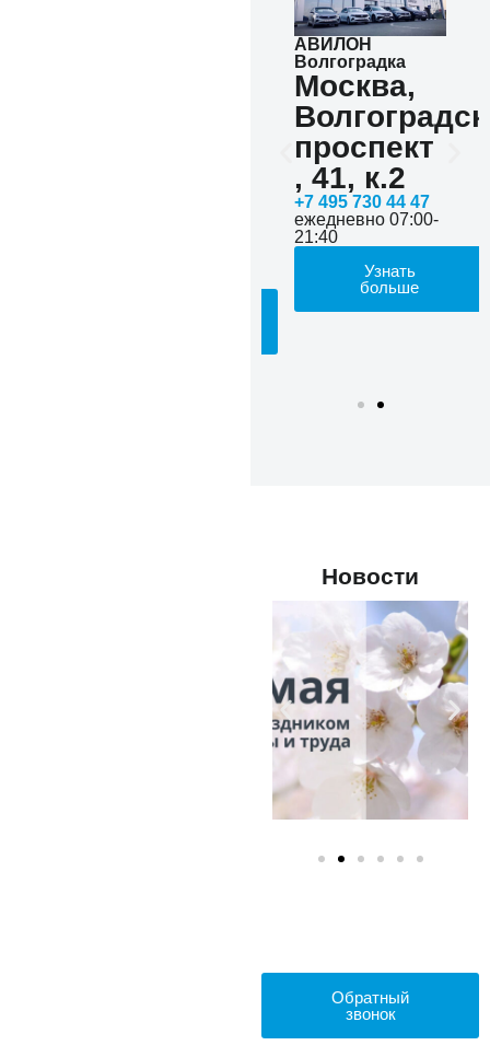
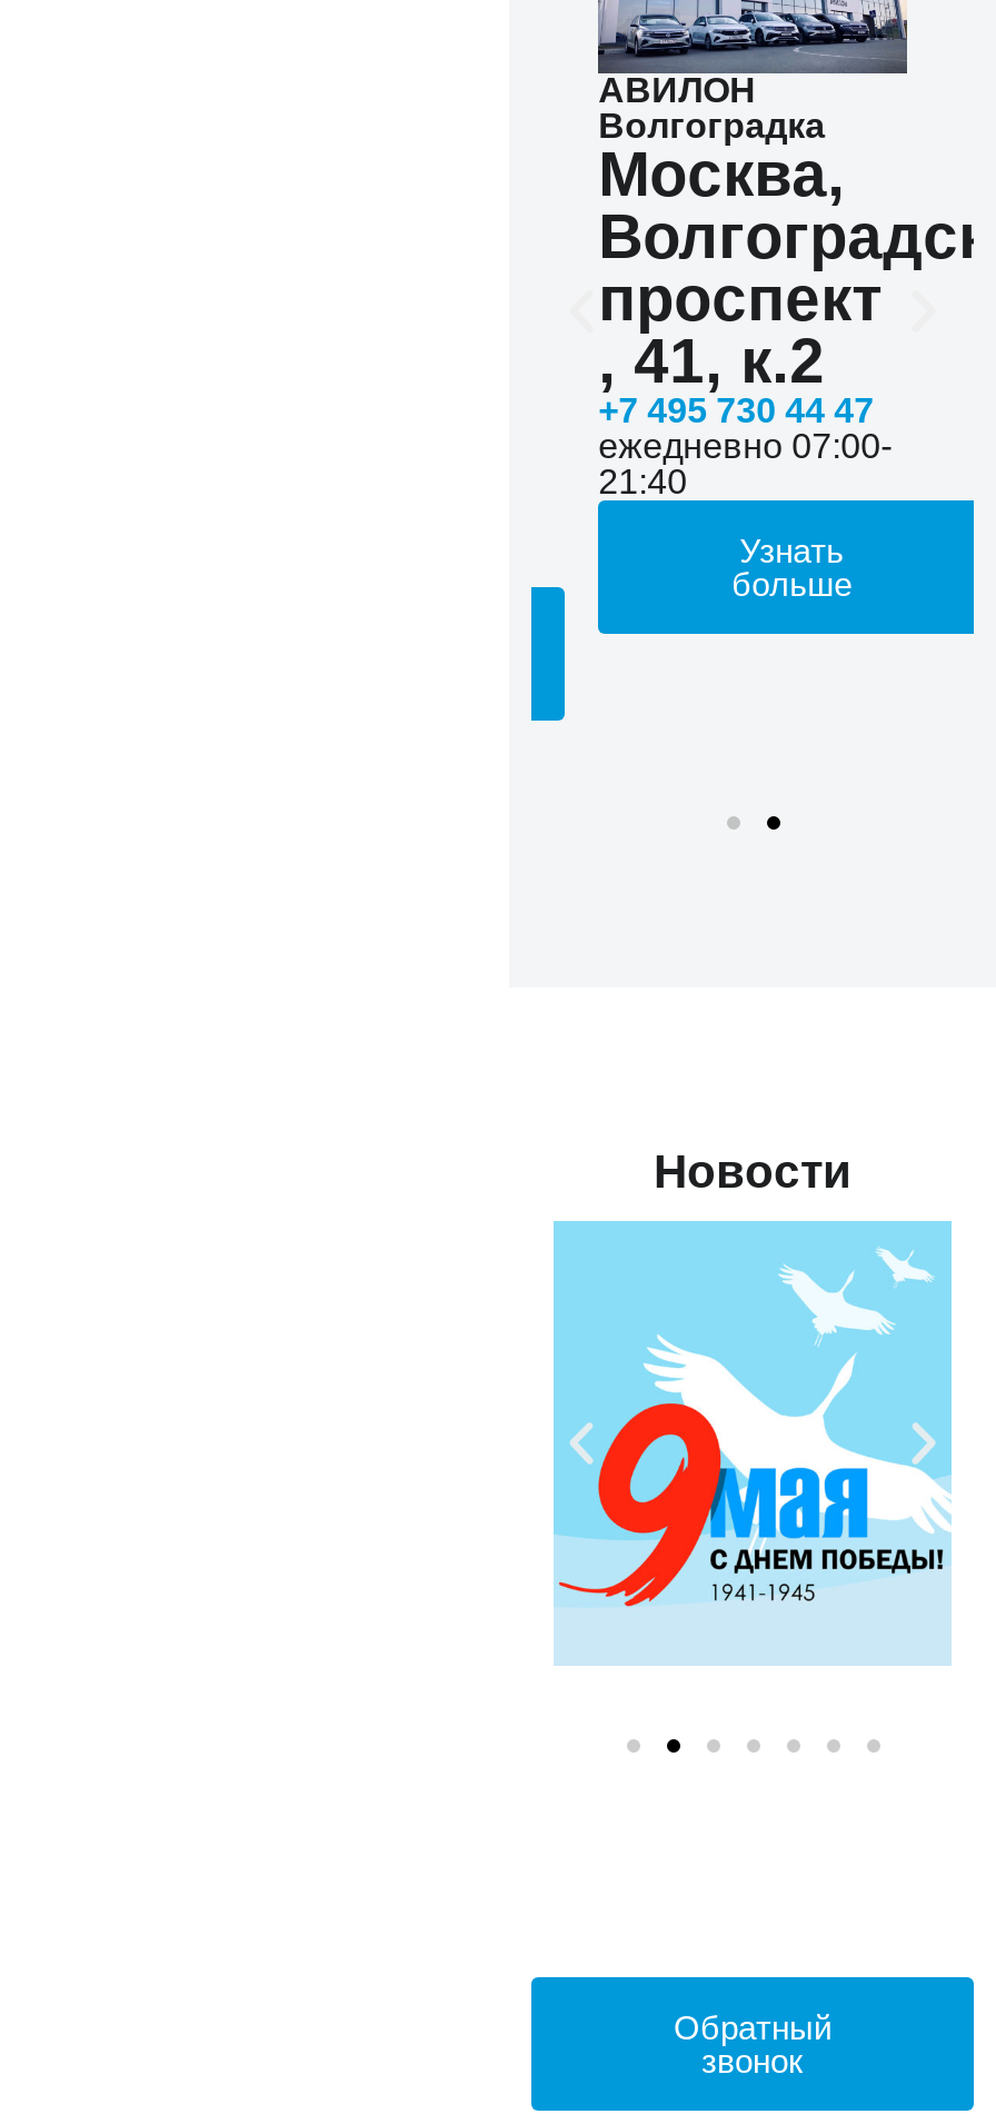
[271,601,469,820] [image] -> [551,1221,952,1664] [image]

